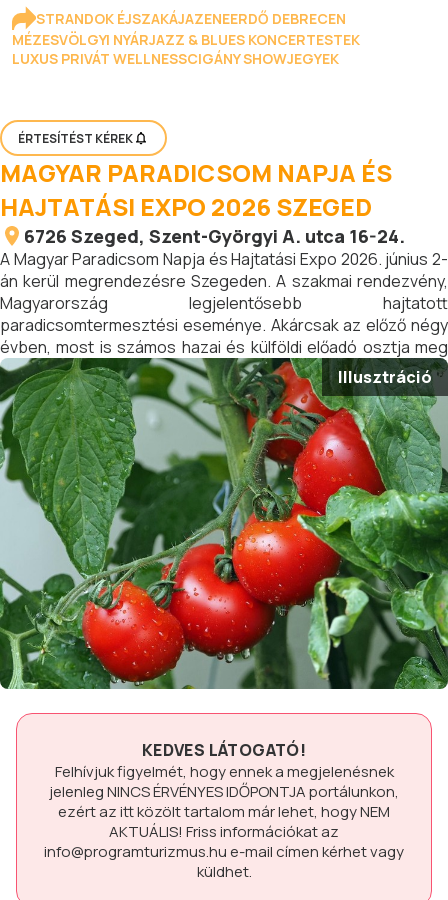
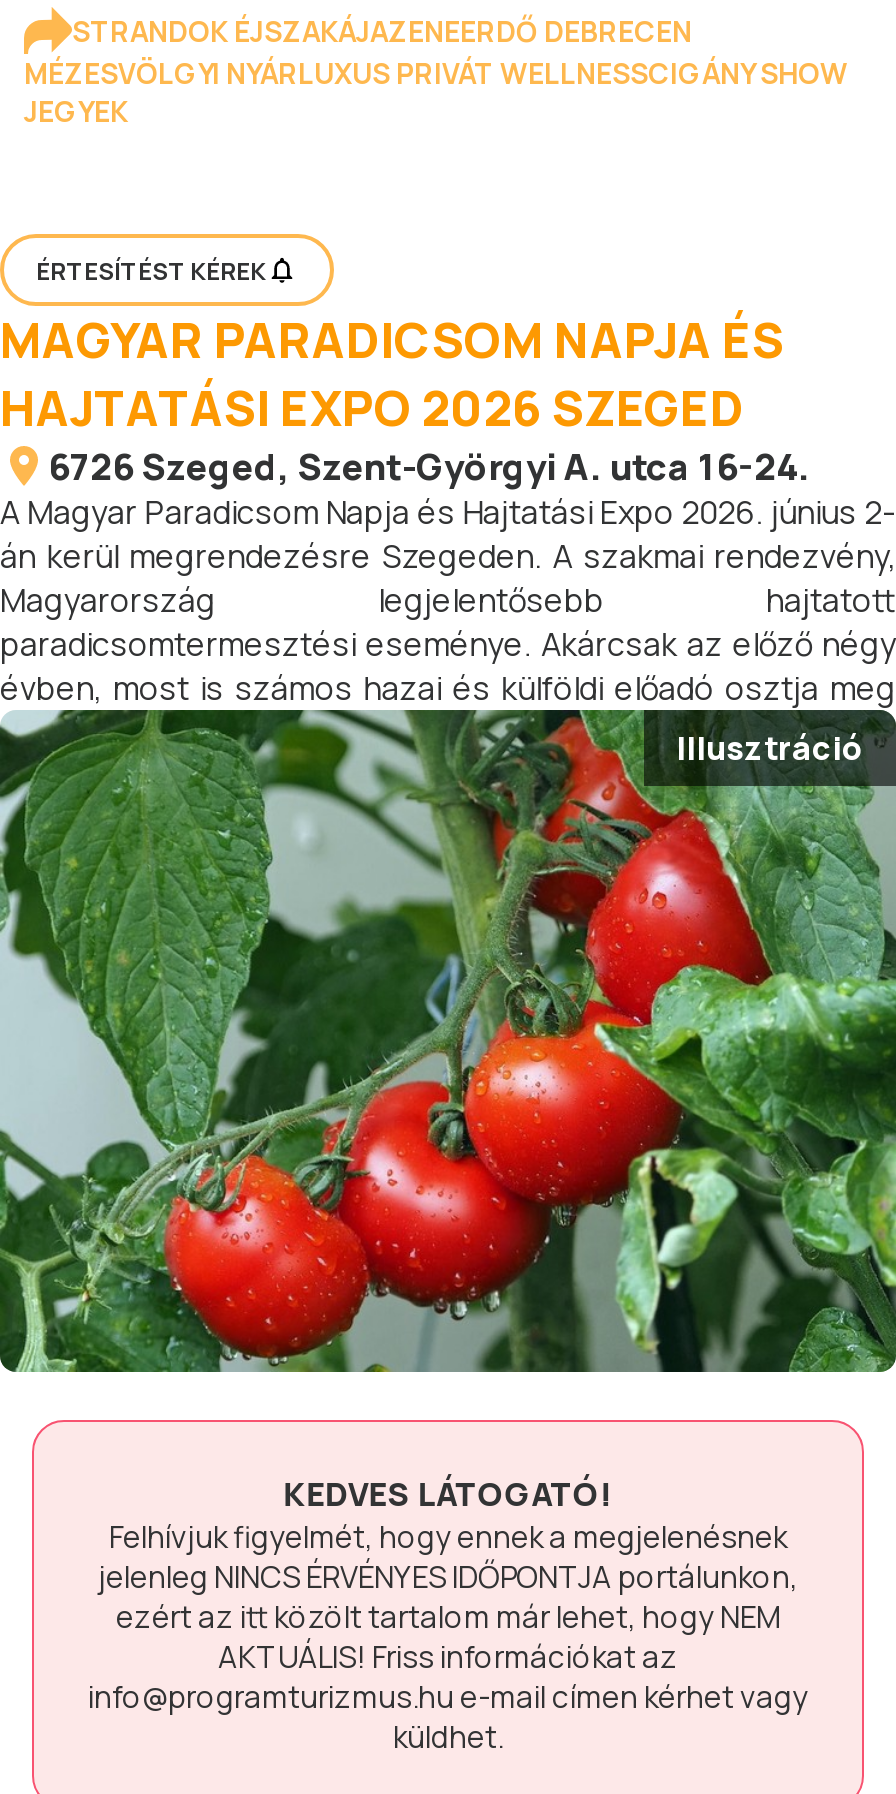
[12,30,360,68] MÉZESVÖLGYI NYÁRJAZZ & BLUES KONCERTESTEK | LUXUS PRIVÁT WELLNESSCIGÁNY SHOWJEGYEK -> [24,54,848,130] MÉZESVÖLGYI NYÁRLUXUS PRIVÁT WELLNESSCIGÁNY SHOW | JEGYEK

